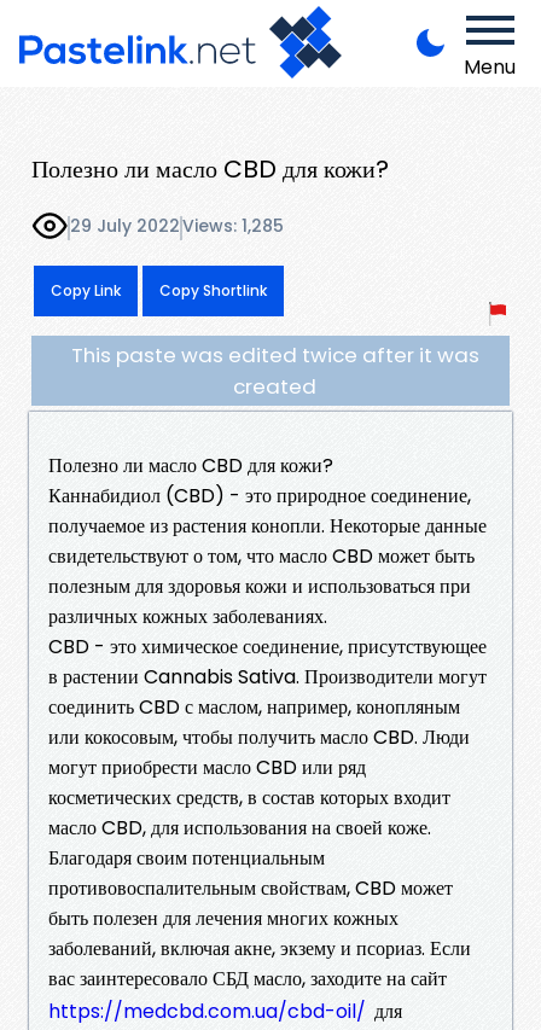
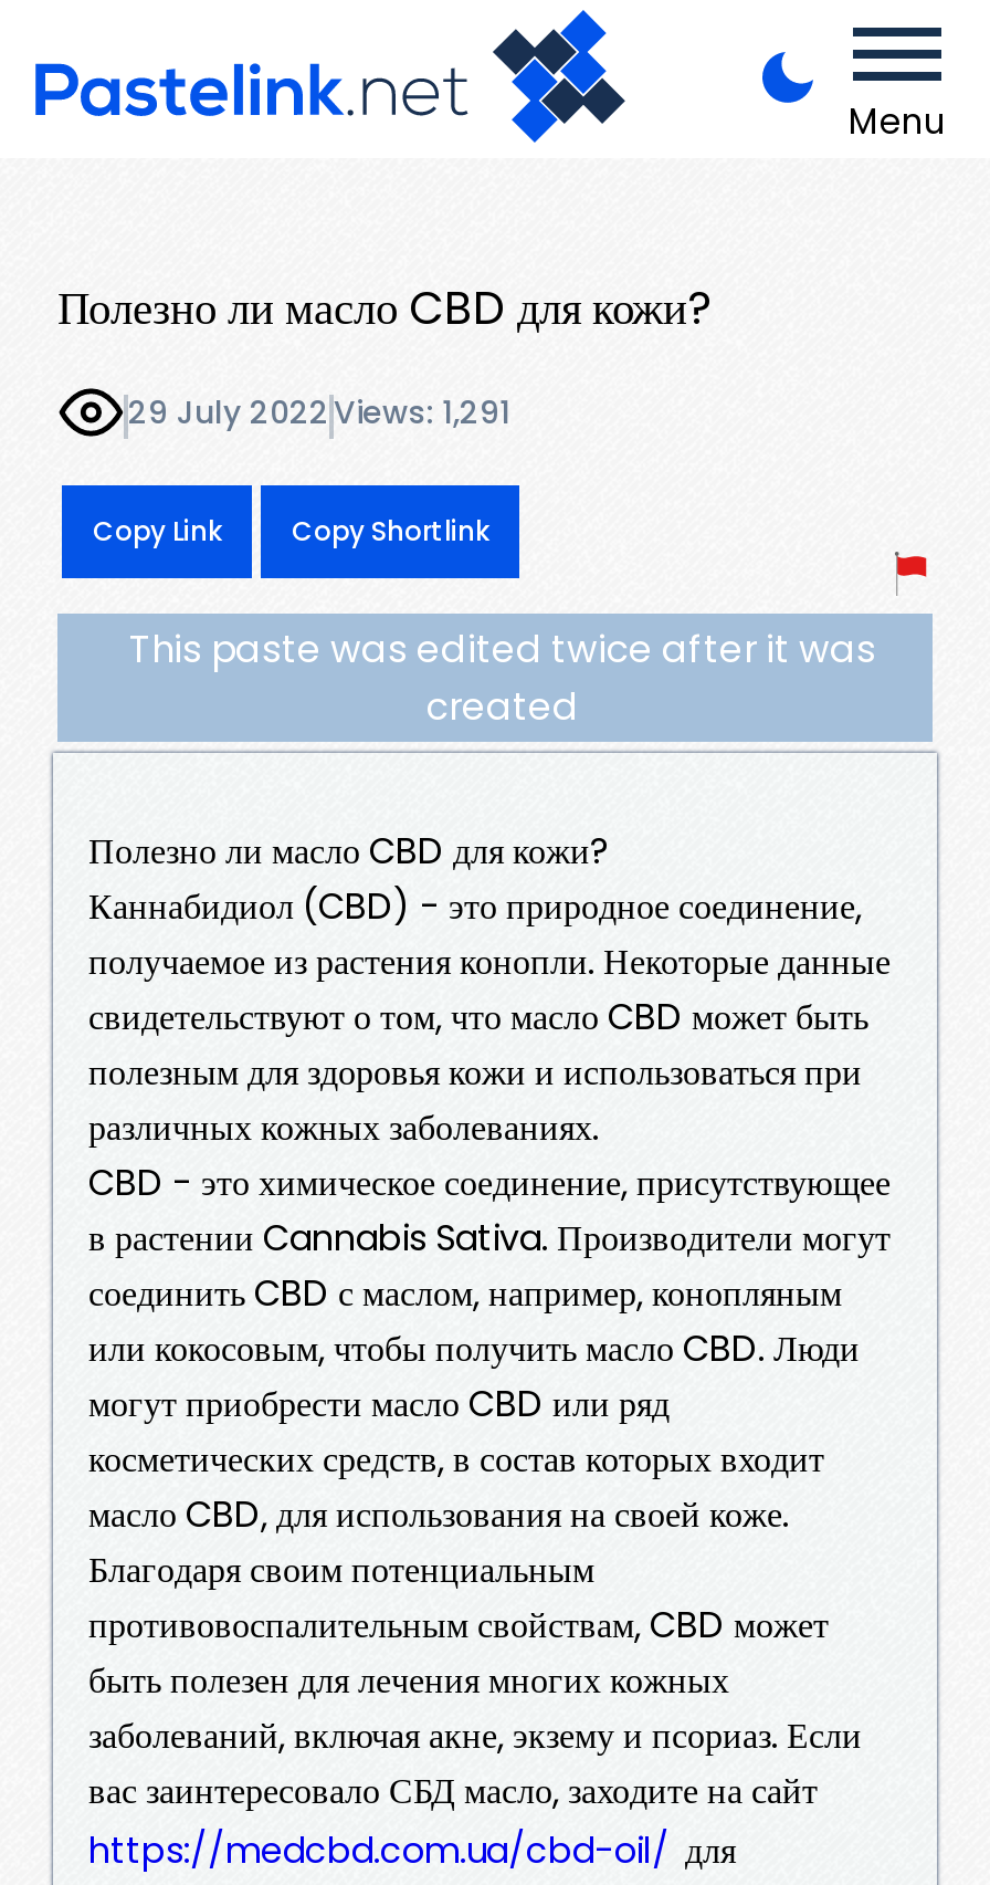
[70,214,284,238] 29 July 2022 Views: 1,285 -> [128,391,510,435] 29 July 2022 Views: 1,291

